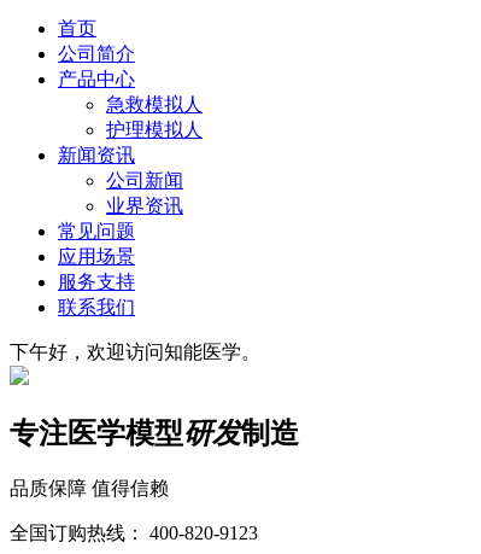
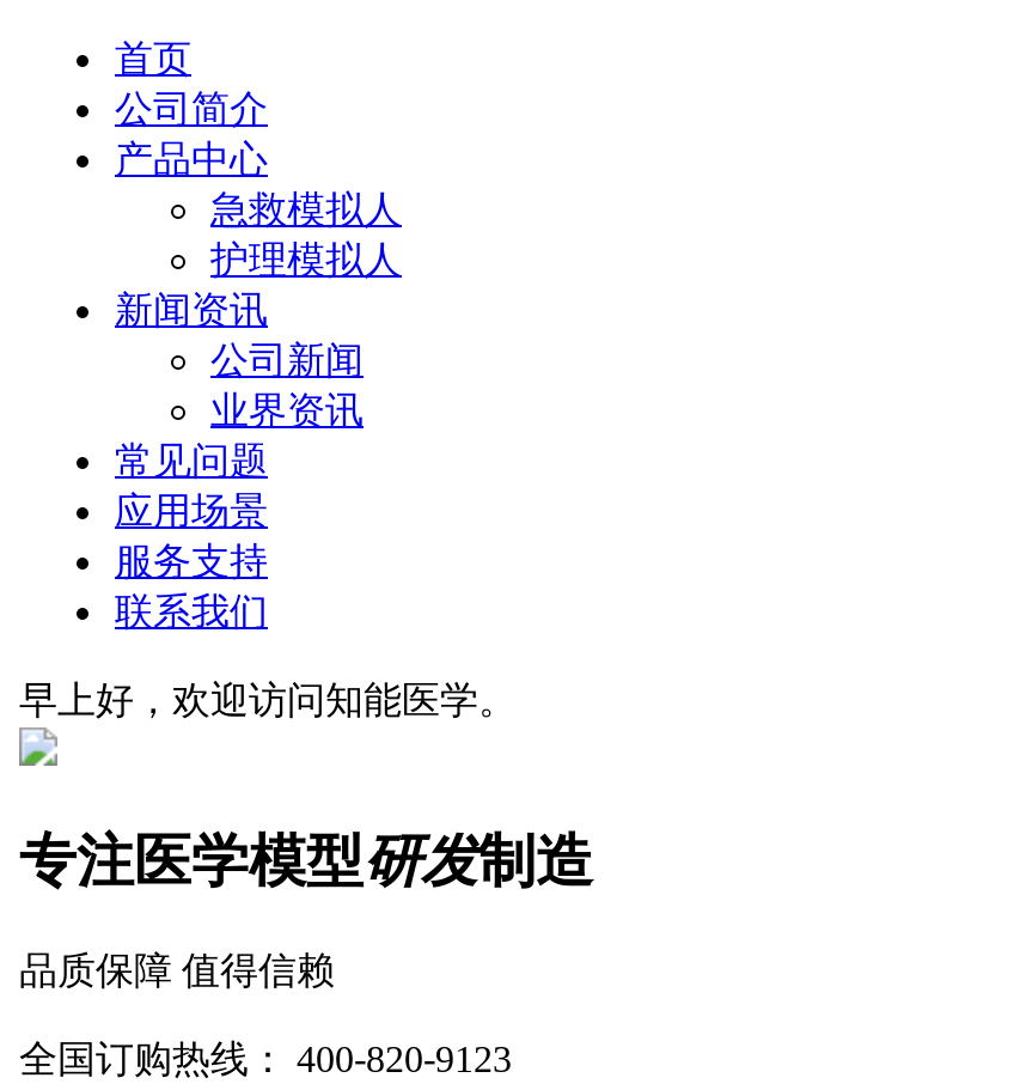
[10,342,260,362] 下午好，欢迎访问知能医学。 -> [19,680,517,720] 早上好，欢迎访问知能医学。

